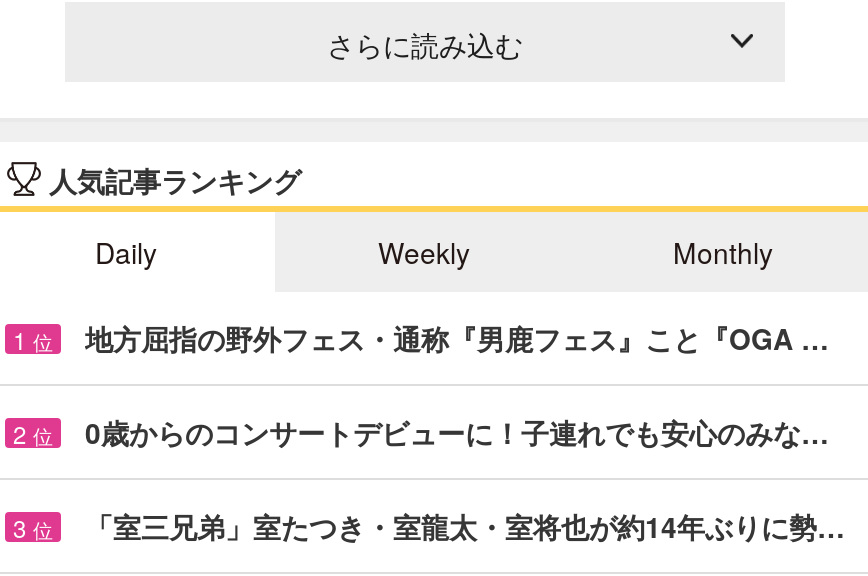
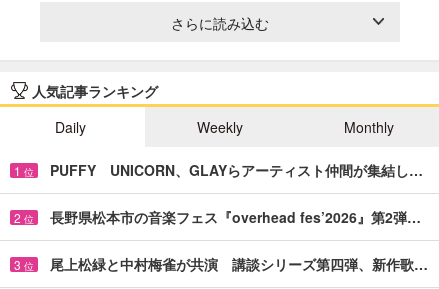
[85,318,829,358] 地方屈指の野外フェス・通称『男鹿フェス』こと『OGA … -> [50,160,423,180] PUFFY UNICORN、GLAYらアーティスト仲間が集結し…
[85,412,829,452] 0歳からのコンサートデビューに！子連れでも安心のみな… -> [50,207,421,227] 長野県松本市の音楽フェス『overhead fes’2026』第2弾…
[85,506,845,546] 「室三兄弟」室たつき・室龍太・室将也が約14年ぶりに勢… -> [50,254,428,274] 尾上松緑と中村梅雀が共演 講談シリーズ第四弾、新作歌…

